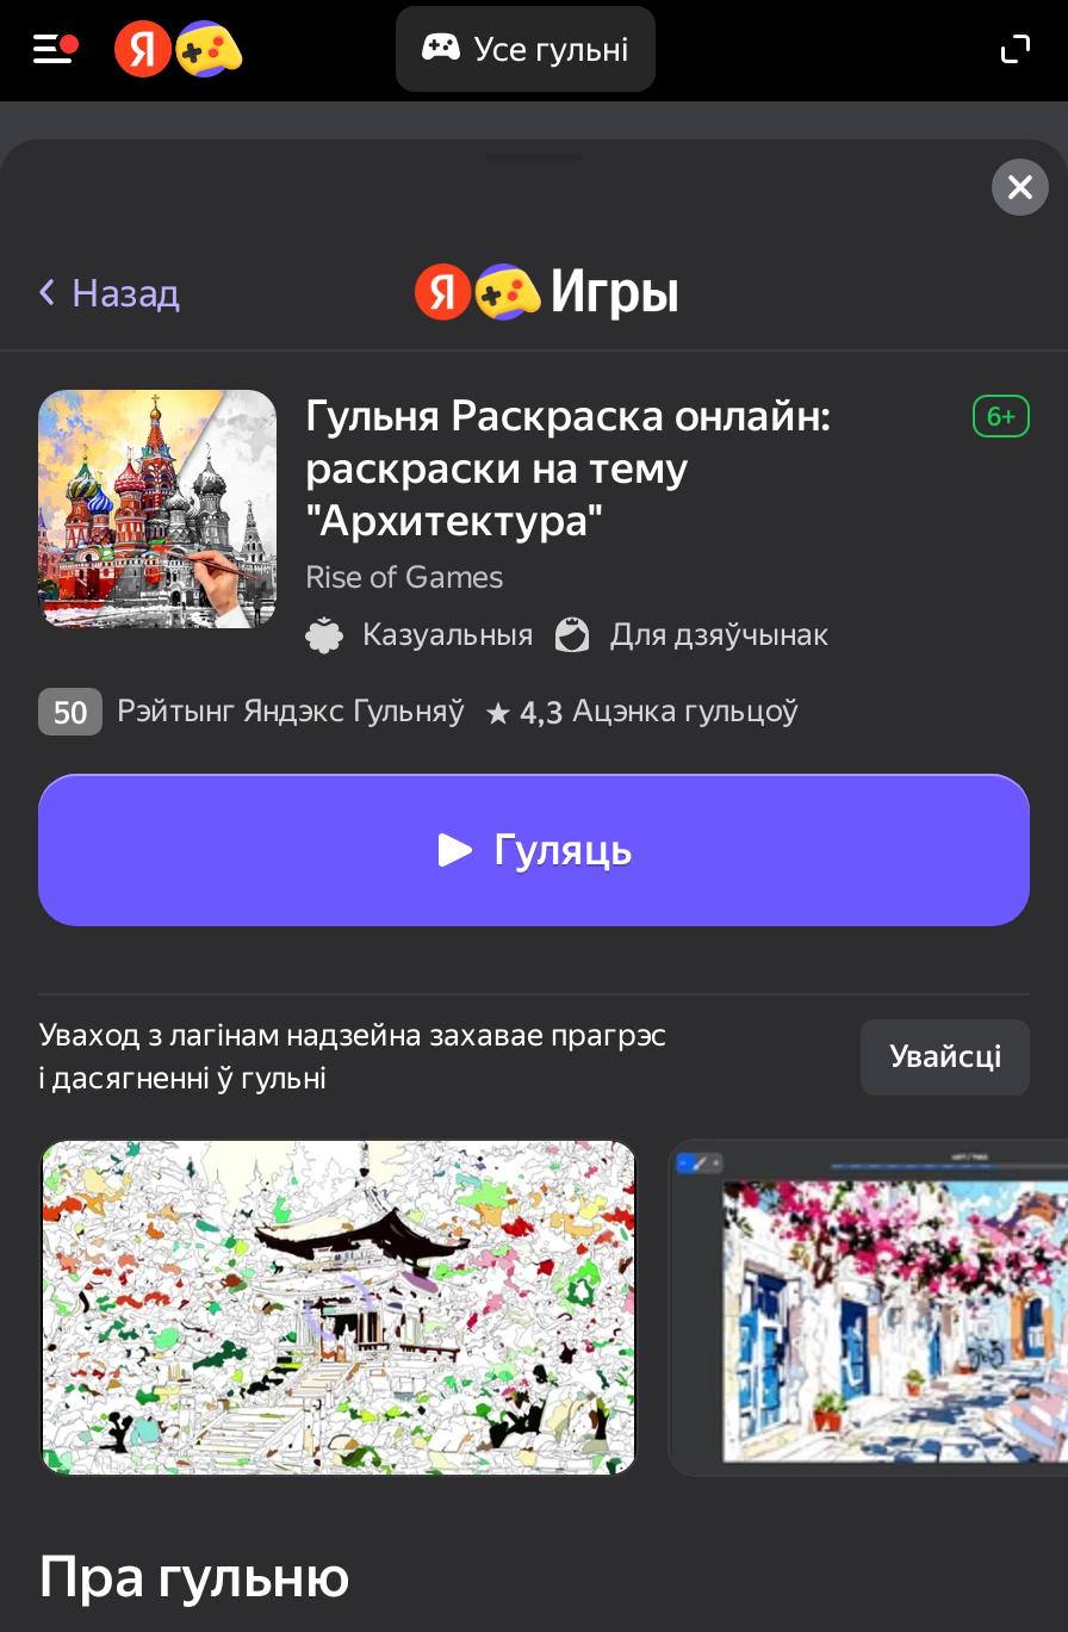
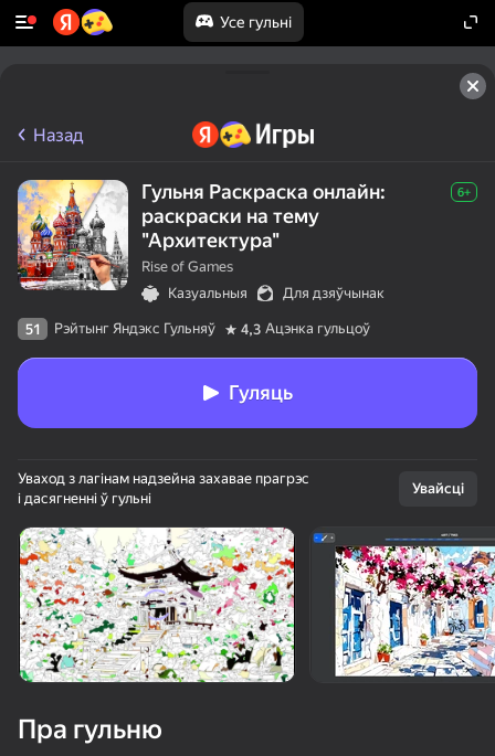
[54,693,799,730] 50 Рэйтынг Яндэкс Гульняў 4,3 Ацэнка гульцоў -> [25,320,370,337] 51 Рэйтынг Яндэкс Гульняў 4,3 Ацэнка гульцоў

